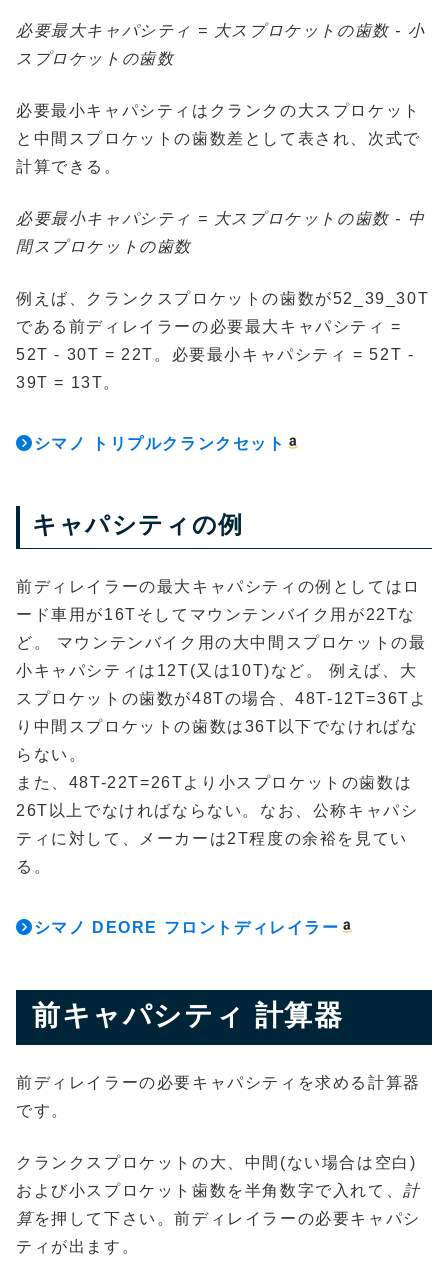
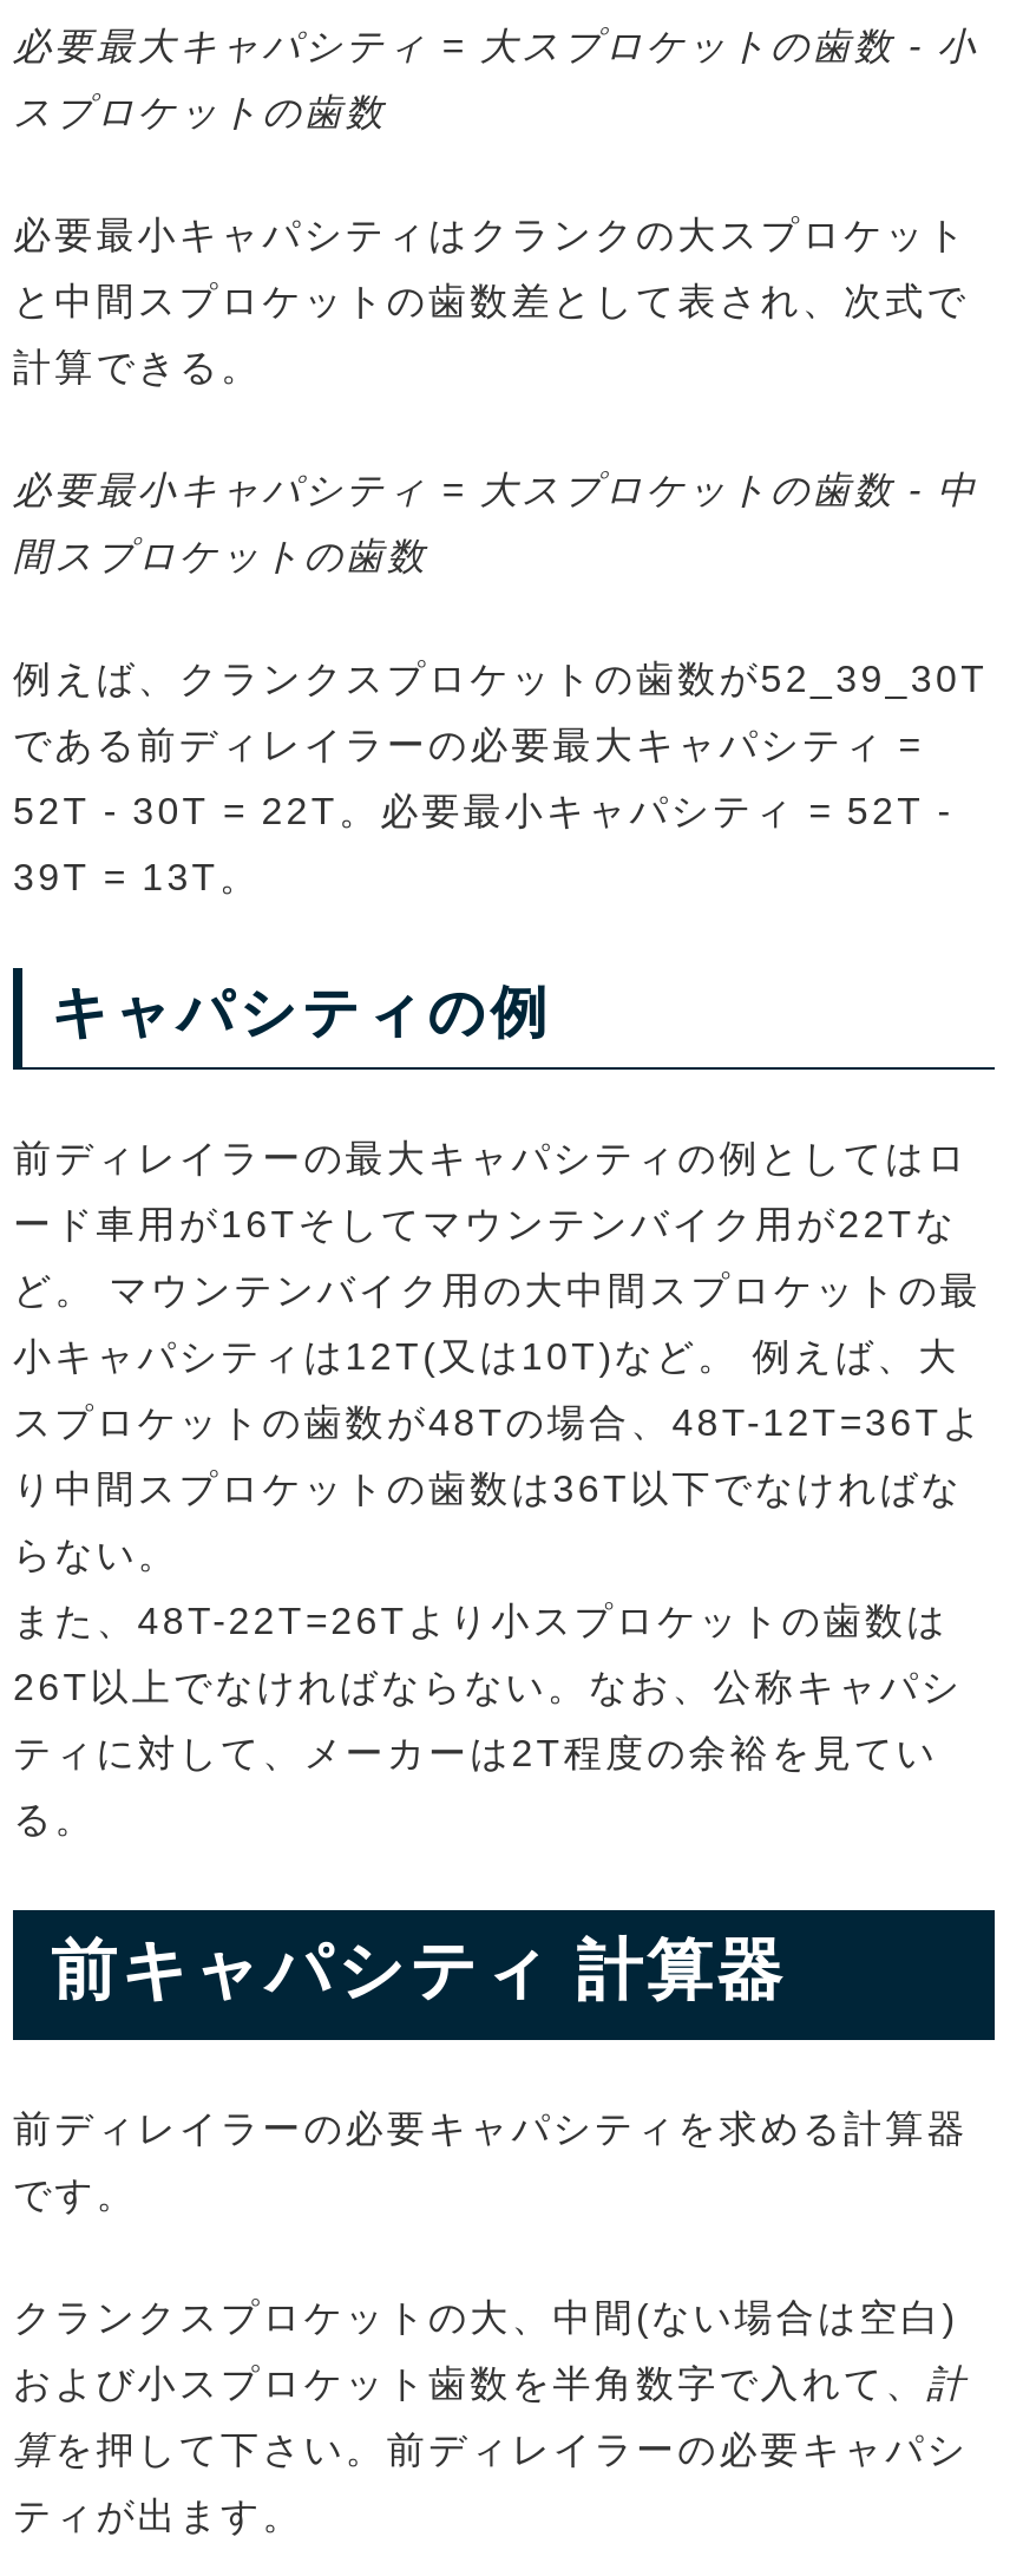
[34,435,286,452] シマノ トリプルクランクセット -> none
[34,919,340,936] シマノ DEORE フロントディレイラー -> none

